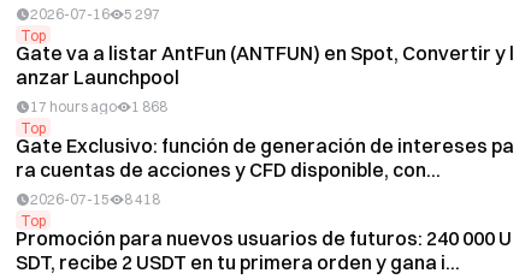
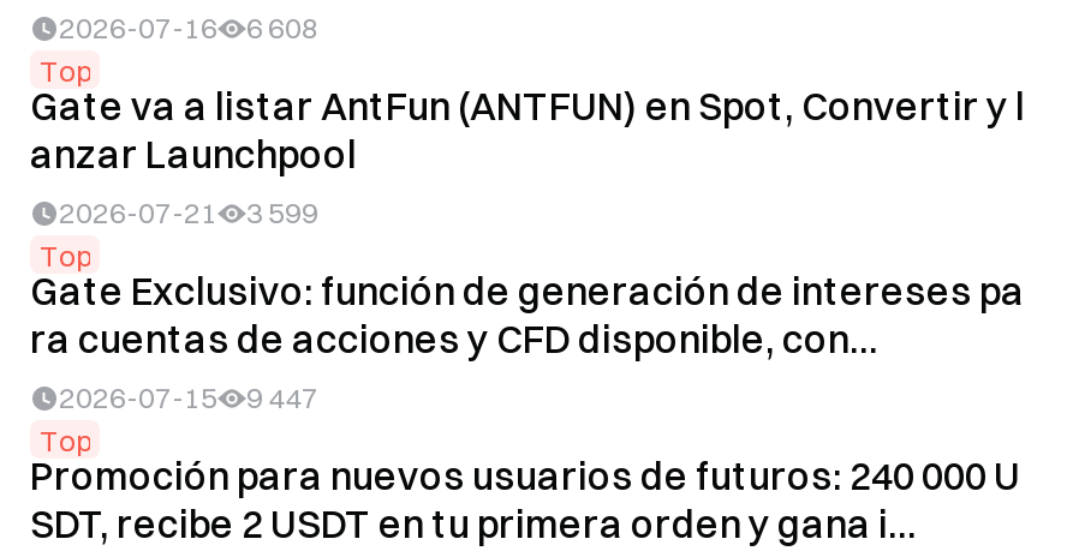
[30,5,160,23] 2026-07-16 5 297 -> [59,10,318,46] 2026-07-16 6 608
[30,97,167,115] 17 hours ago | 1 868 -> [59,194,318,230] 2026-07-21 | 3 599
[30,190,160,208] 2026-07-15 8 418 -> [59,379,318,415] 2026-07-15 9 447

